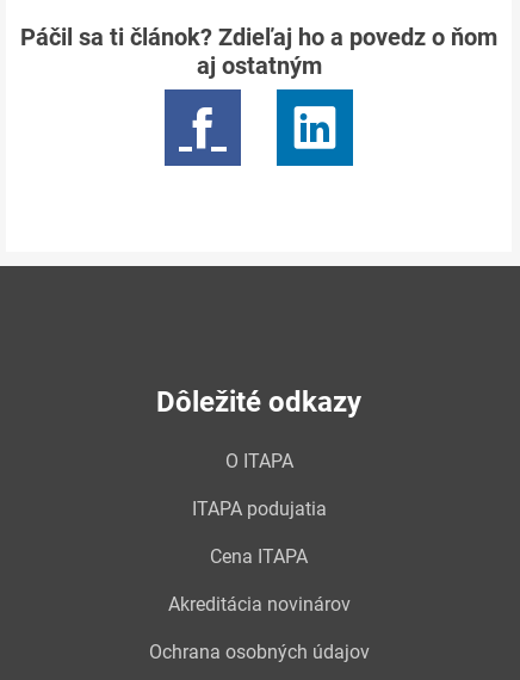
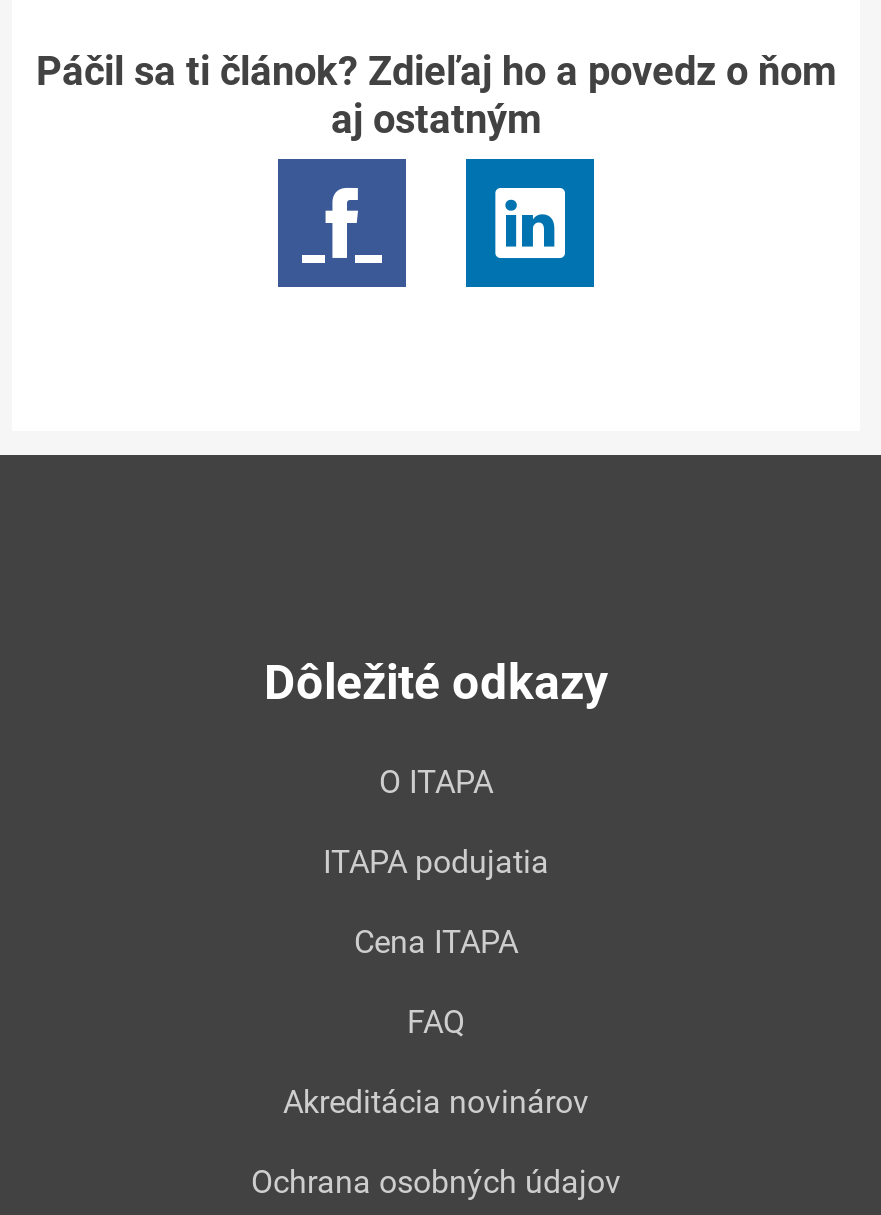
none -> [407,1003,465,1041] FAQ

